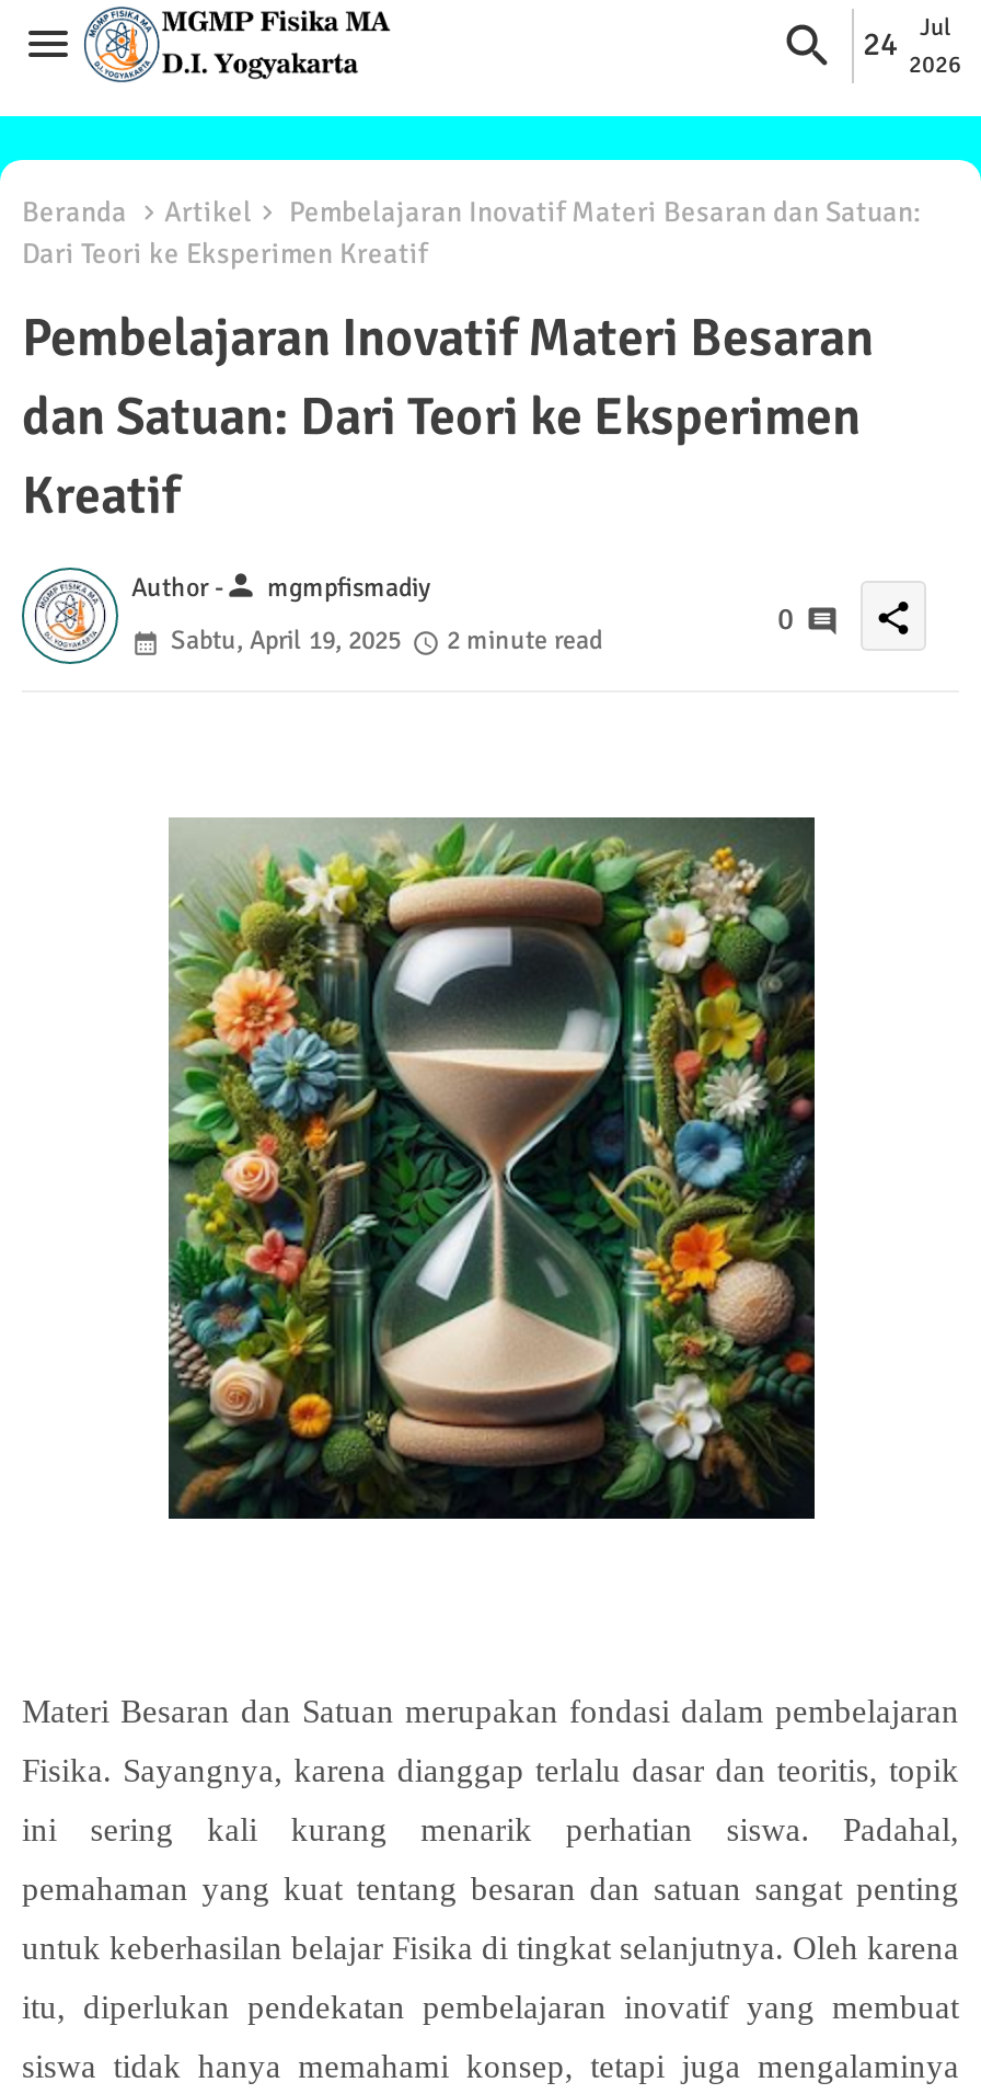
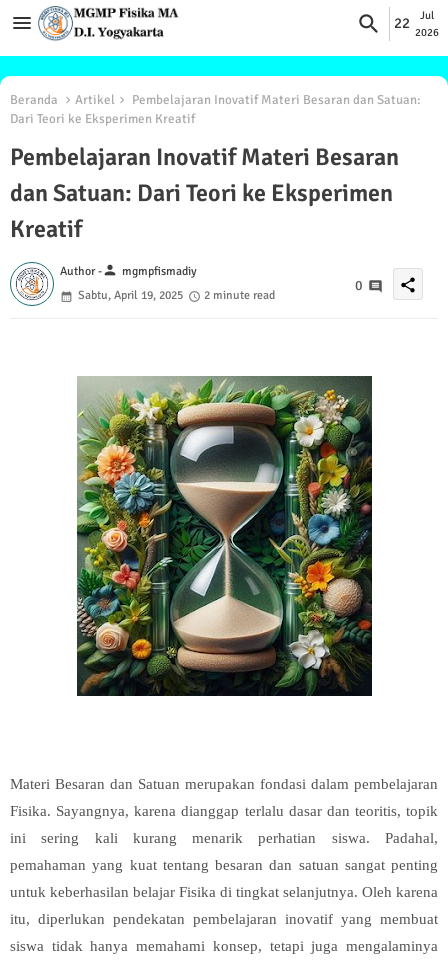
[863,12,961,78] 24 2026 Jul -> [394,8,439,38] 22 2026 Jul

